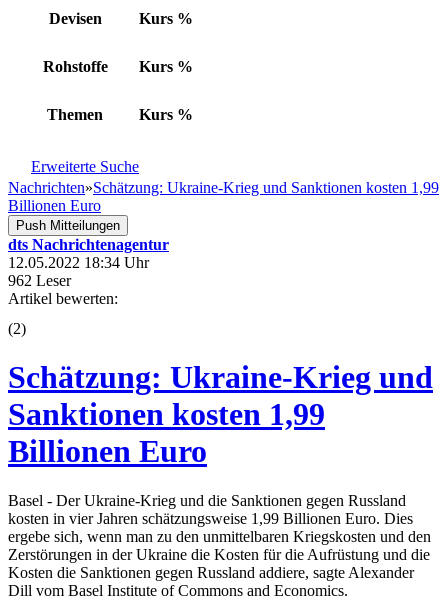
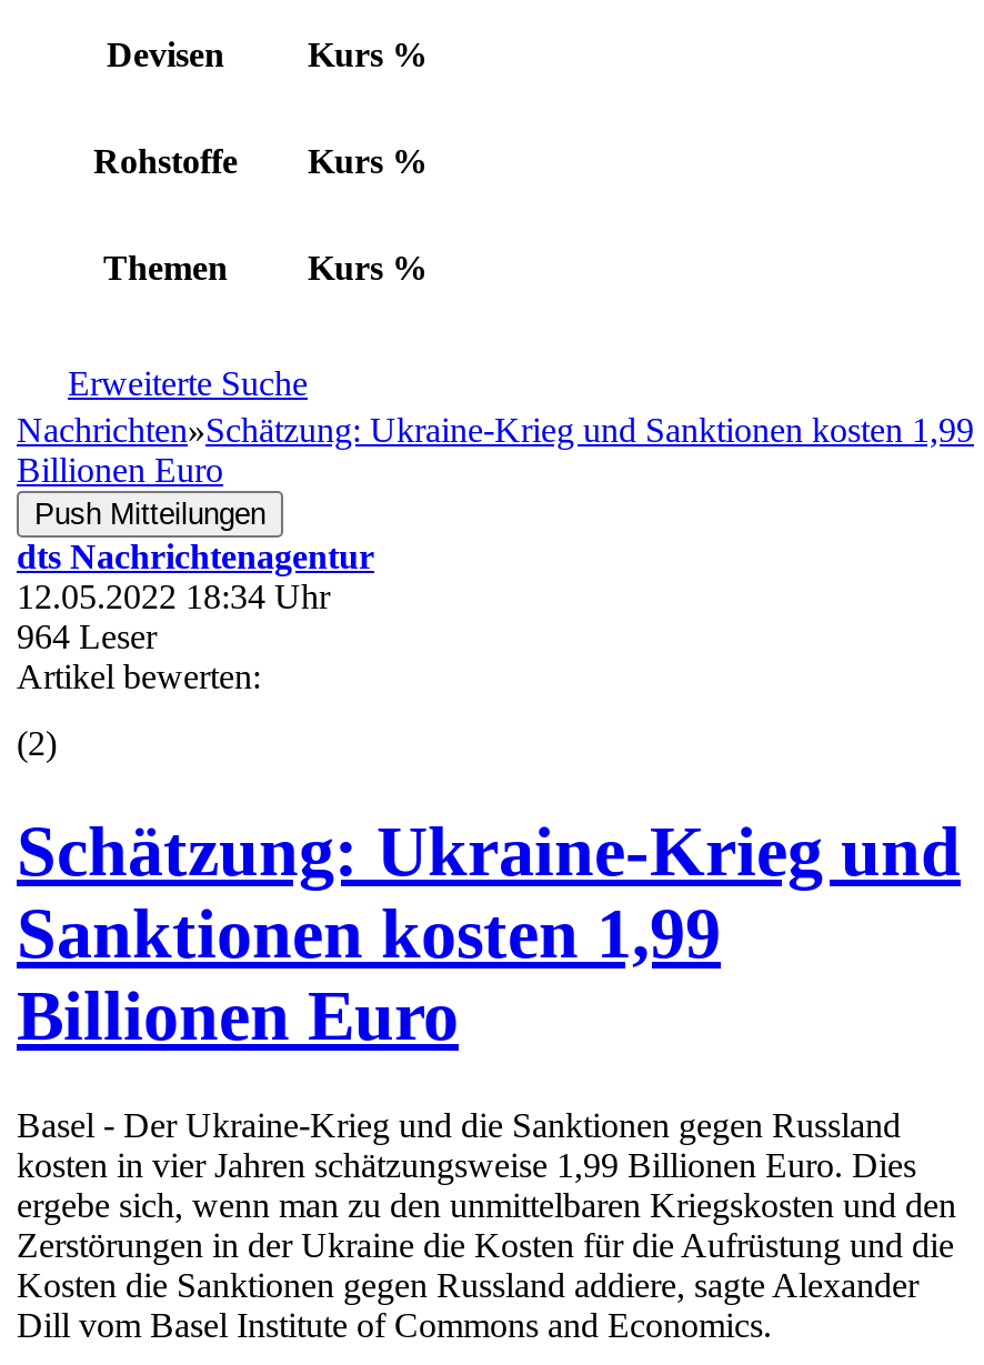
[8,272,71,289] 962 Leser -> [17,618,157,655] 964 Leser

